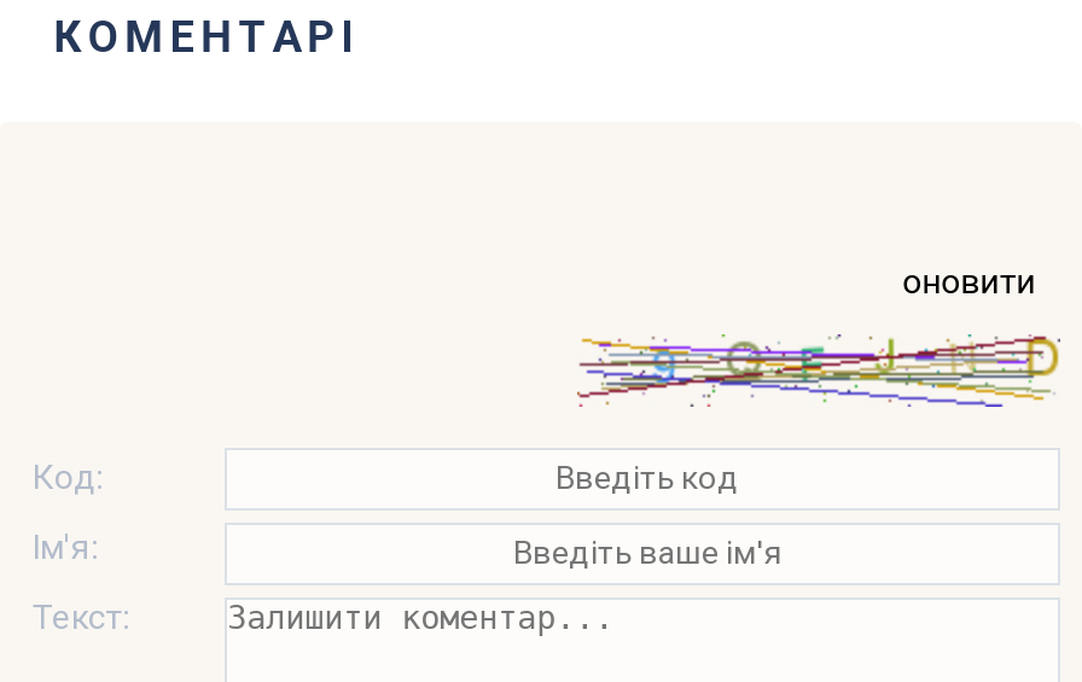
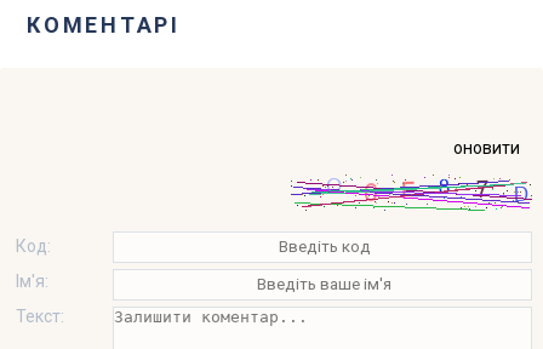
[575,332,1063,409] [image] -> [290,173,533,212] [image]

